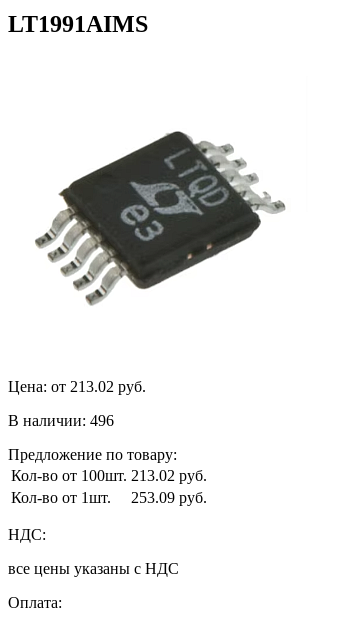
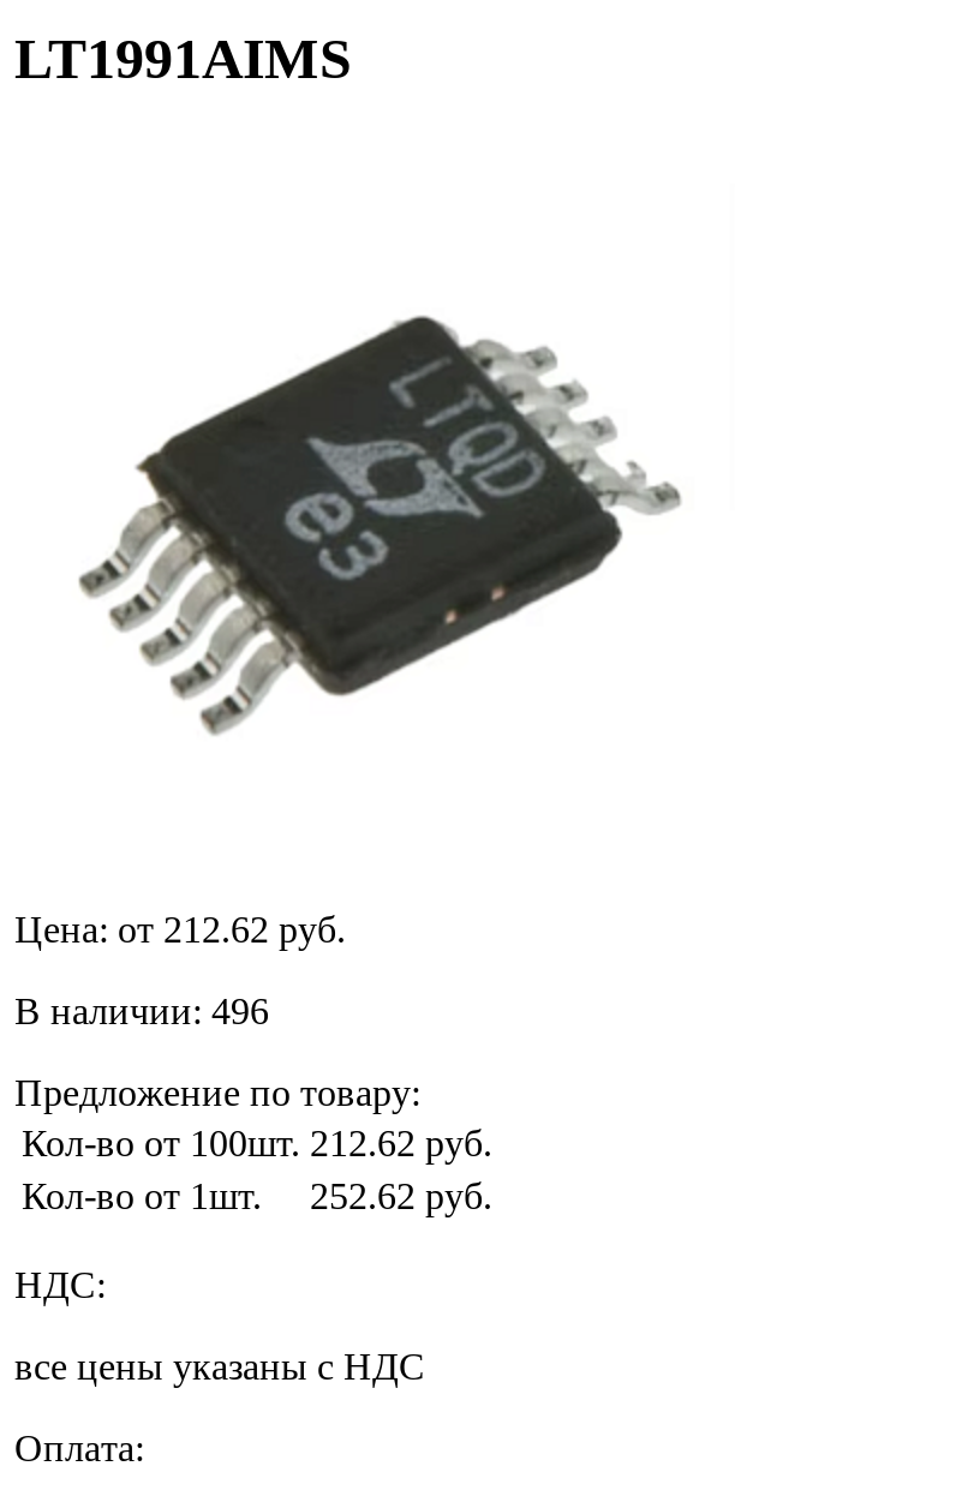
[8,378,146,395] Цена: от 213.02 руб. -> [14,908,346,949] Цена: от 212.62 руб.
[11,467,207,484] Кол-во от 100шт. 213.02 руб. -> [22,1122,492,1163] Кол-во от 100шт. 212.62 руб.
[11,489,207,506] Кол-во от 1шт. 253.09 руб. -> [22,1175,492,1216] Кол-во от 1шт. 252.62 руб.

